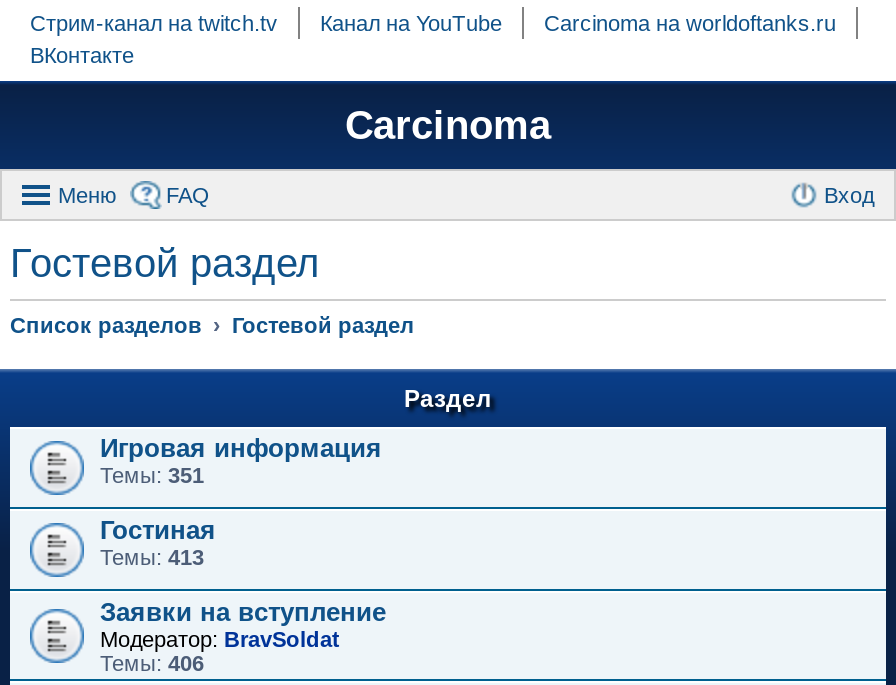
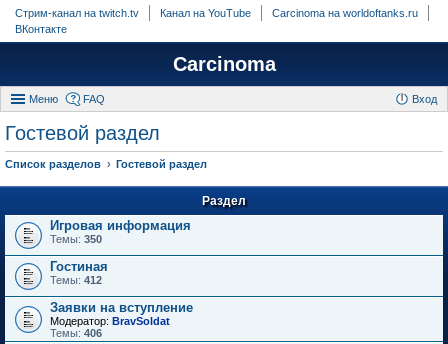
[100,463,204,487] Темы: 351 -> [50,233,102,245] Темы: 350
[100,545,204,569] Темы: 413 -> [50,274,102,286] Темы: 412

